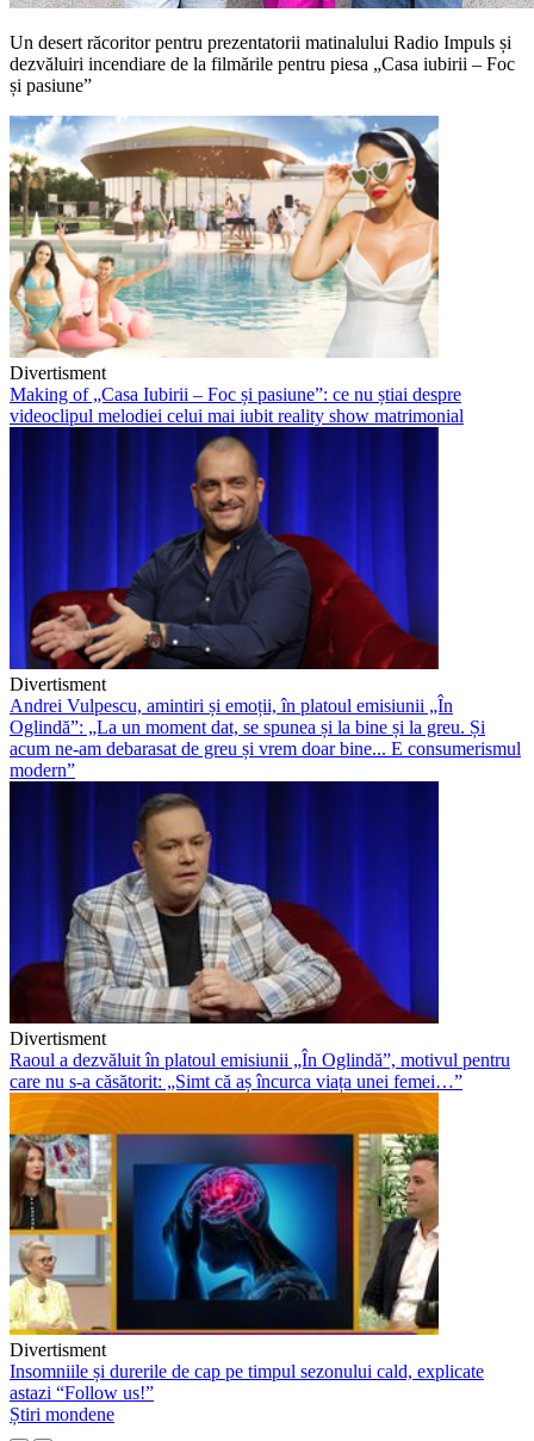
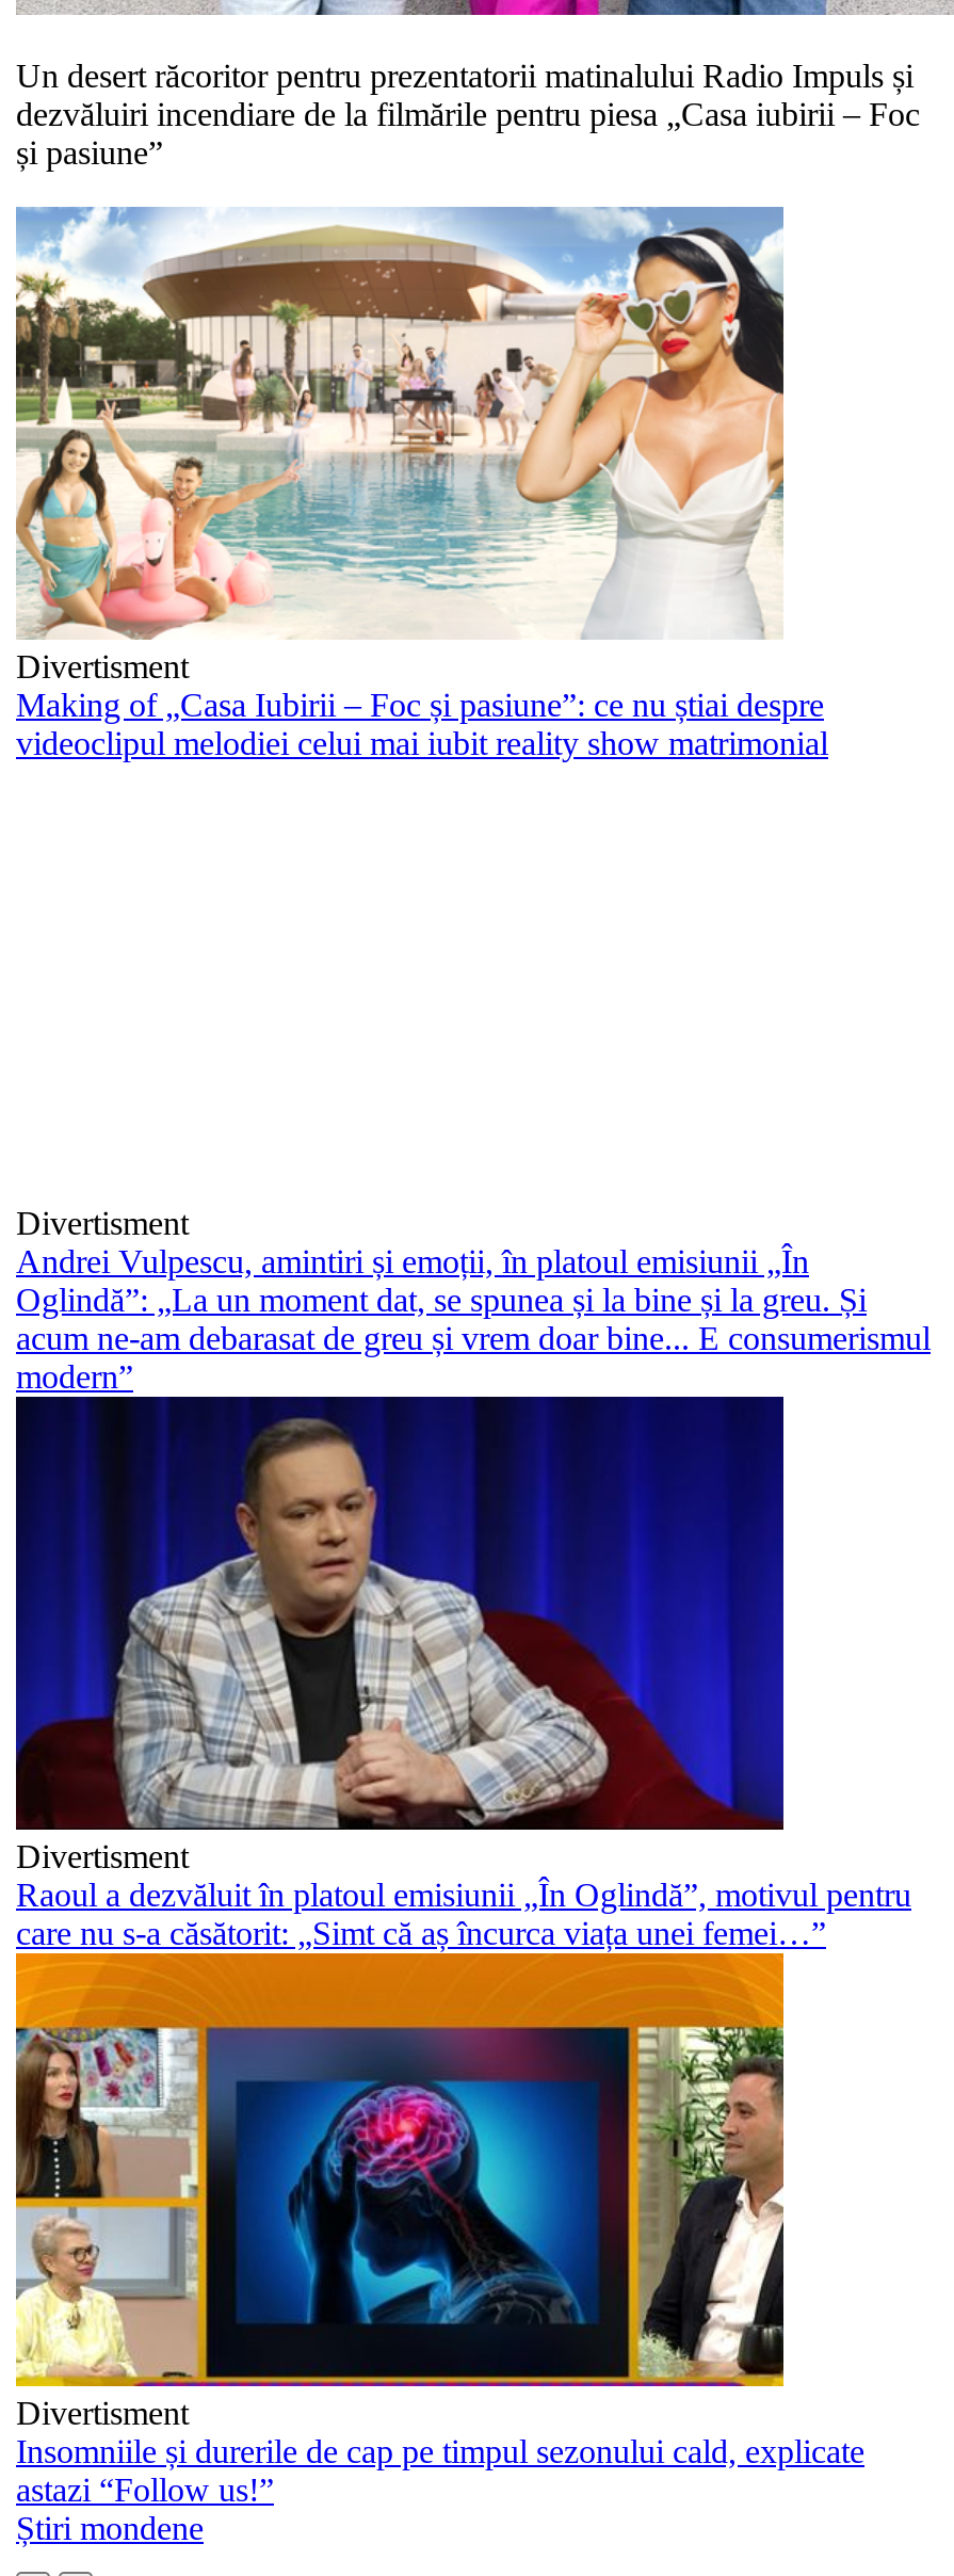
[8,429,440,670] [image] -> none

